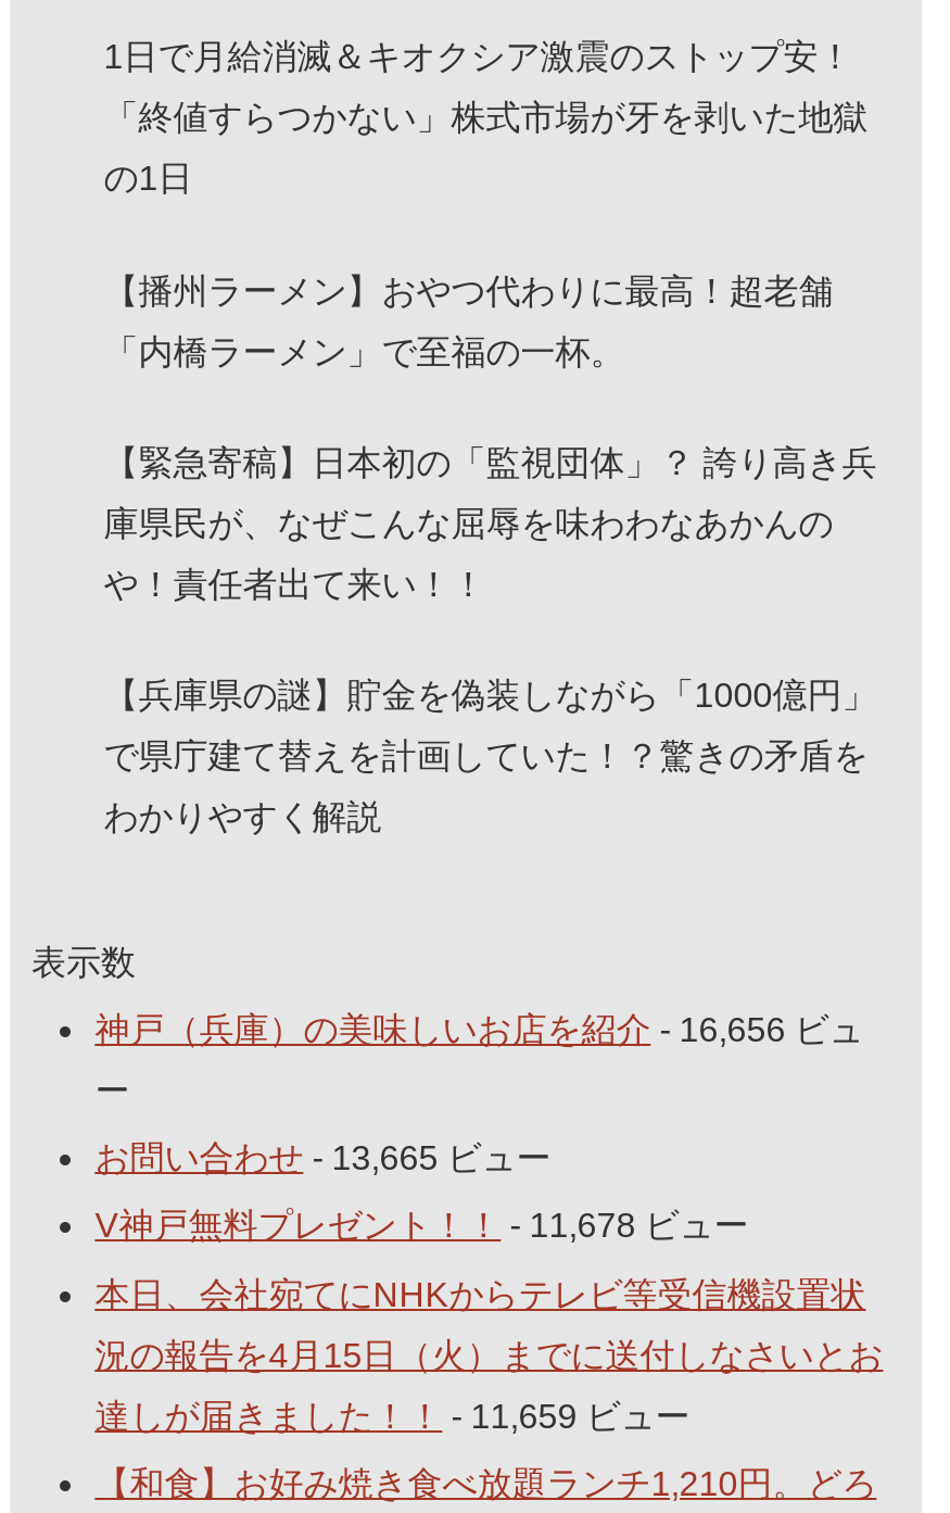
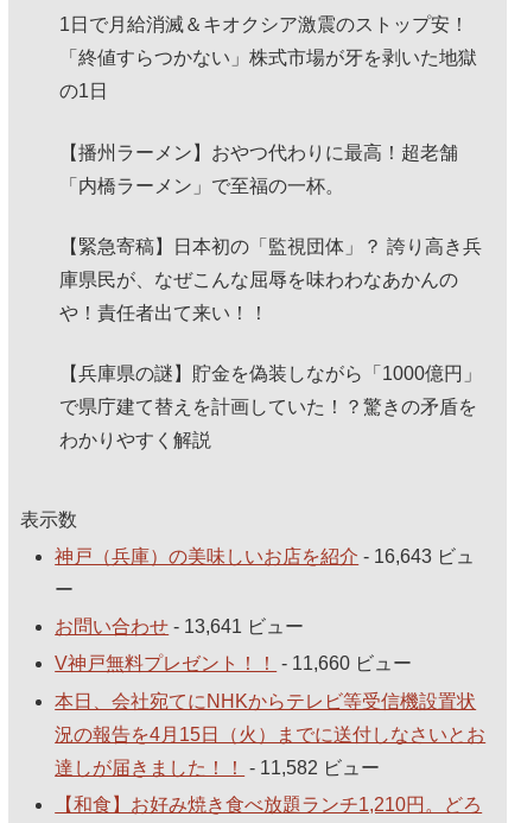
[95,1011,864,1048] 神戸（兵庫）の美味しいお店を紹介- 16,656 ビュ -> [55,546,475,566] 神戸（兵庫）の美味しいお店を紹介- 16,643 ビュ
[95,1140,551,1177] お問い合わせ- 13,665 ビュー -> [55,616,304,637] お問い合わせ- 13,641 ビュー
[95,1207,748,1244] V神戸無料プレゼント！！- 11,678 ビュー -> [55,654,412,674] V神戸無料プレゼント！！- 11,660 ビュー
[95,1397,690,1434] 達しが届きました！！- 11,659 ビュー -> [55,757,380,777] 達しが届きました！！- 11,582 ビュー

